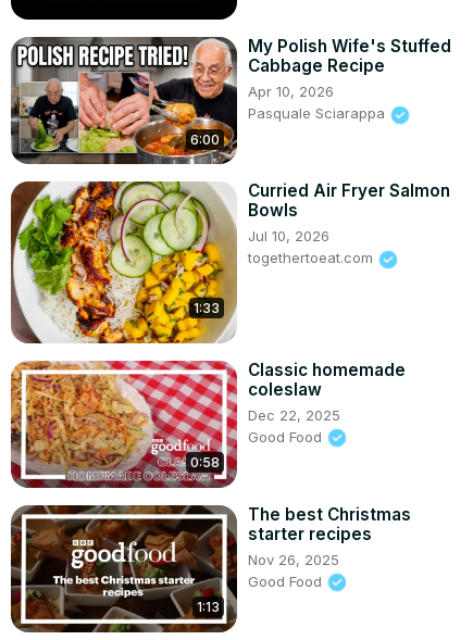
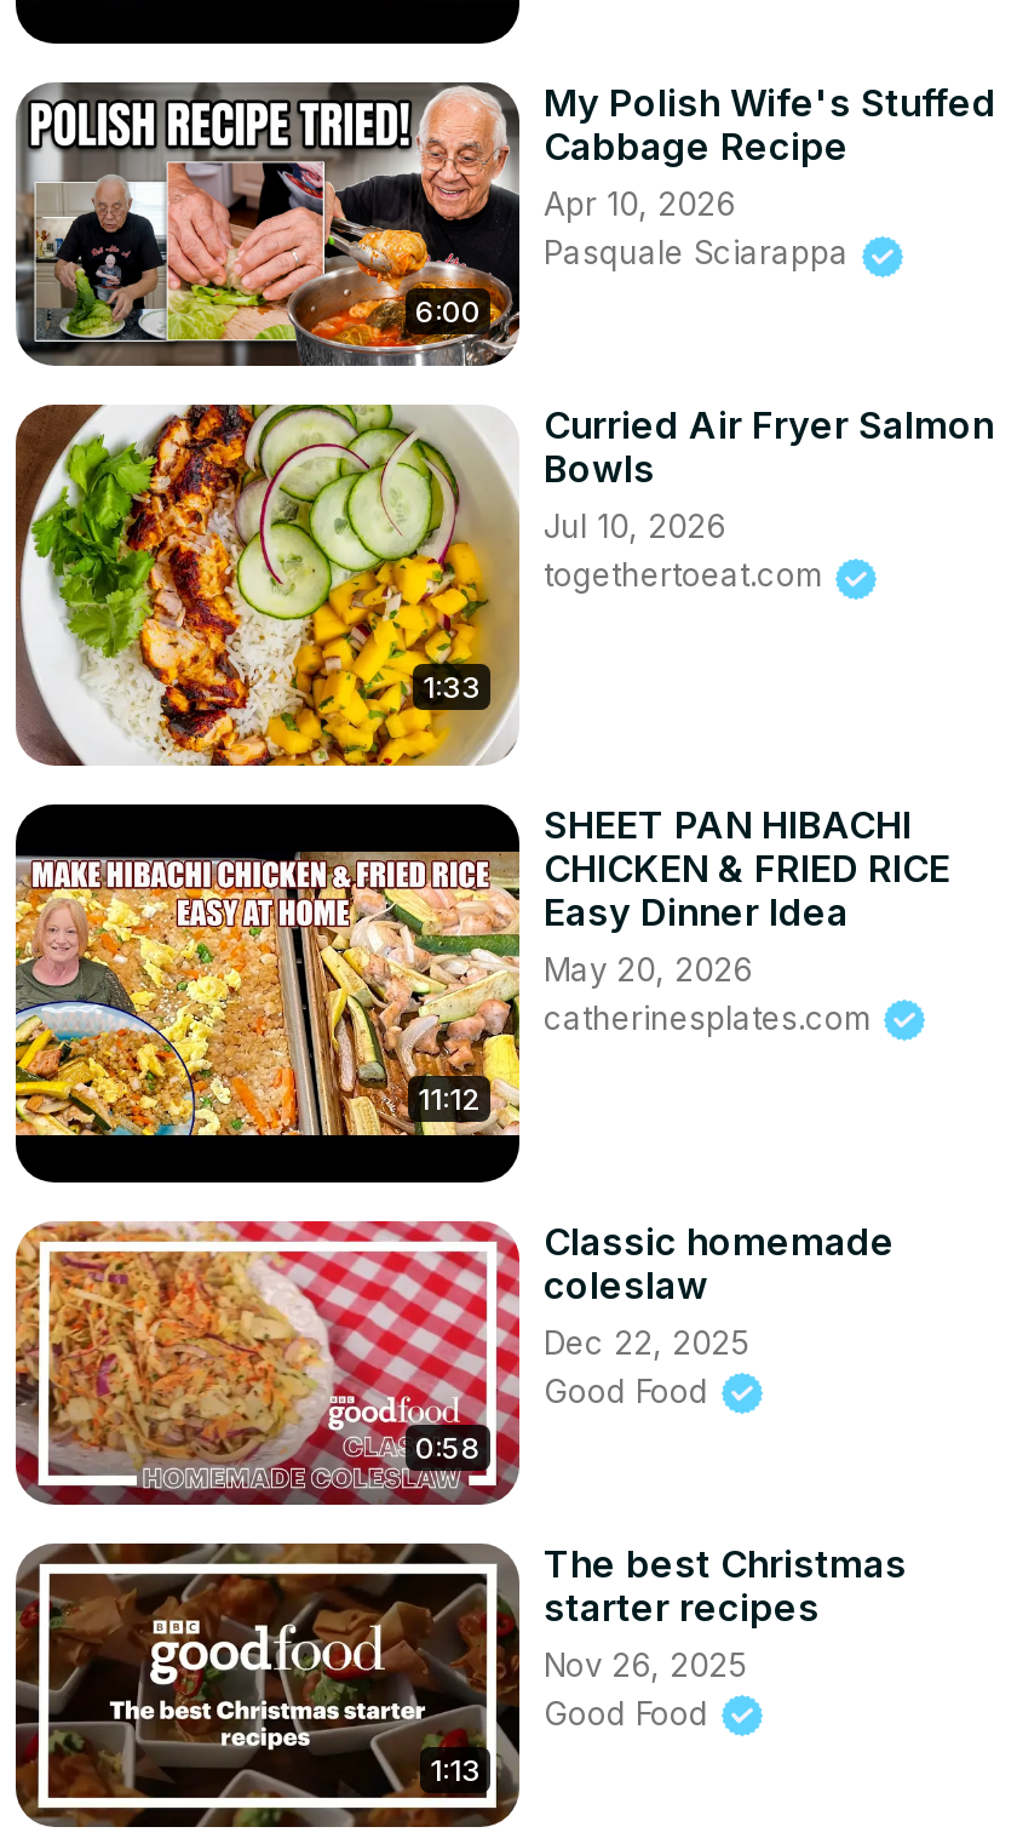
none -> [13,802,522,1185] [image] | 11:12
none -> [544,802,950,1037] SHEET PAN HIBACHI | CHICKEN & FRIED RICE | Easy Dinner Idea | May 20, 2026 | catherinesplates.com

